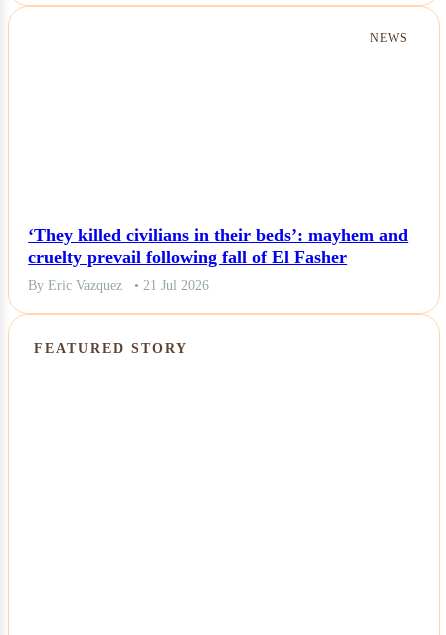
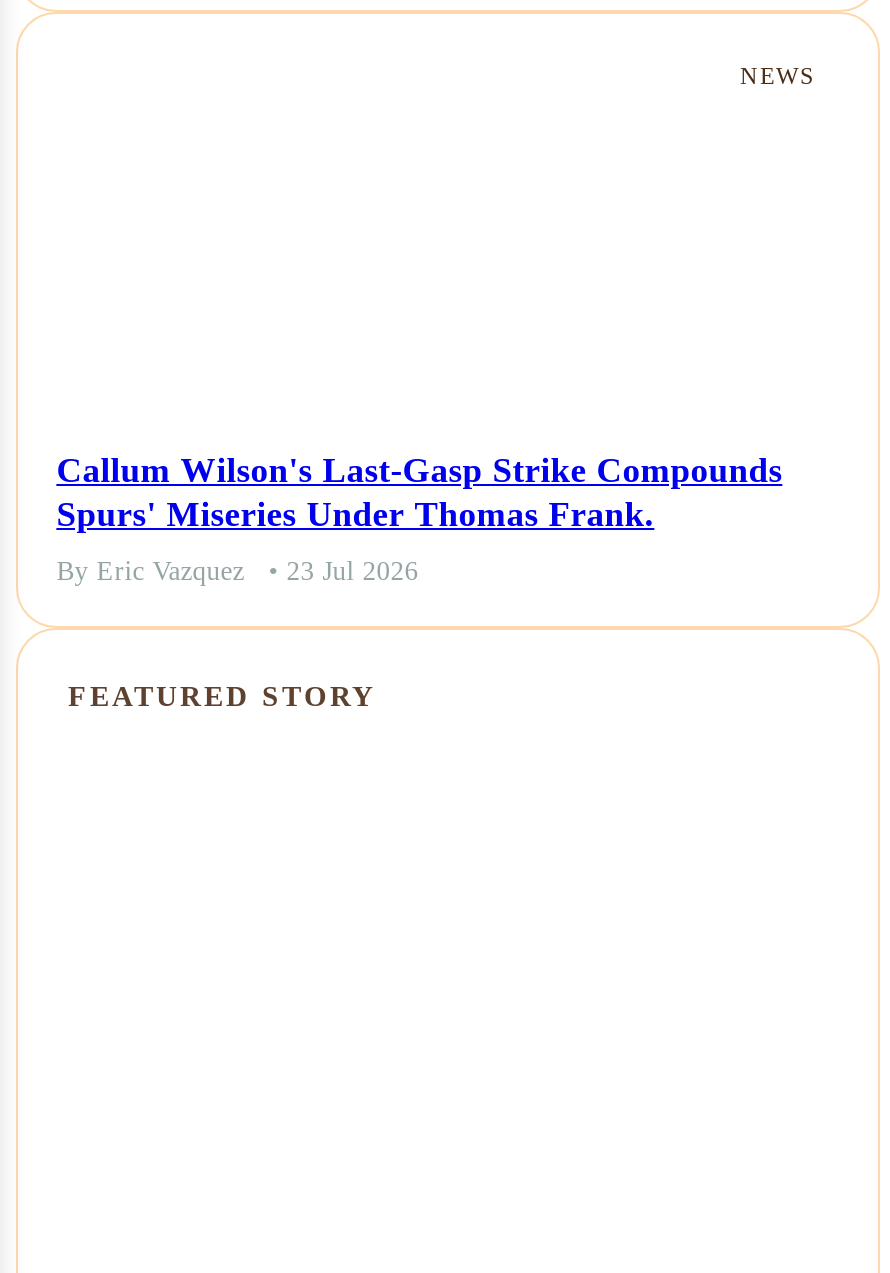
[28,225,408,267] ‘They killed civilians in their beds’: mayhem and | cruelty prevail following fall of El Fasher -> [56,450,782,534] Callum Wilson's Last-Gasp Strike Compounds | Spurs' Miseries Under Thomas Frank.
[28,278,209,293] By Eric Vazquez • 21 Jul 2026 -> [56,556,418,586] By Eric Vazquez • 23 Jul 2026

